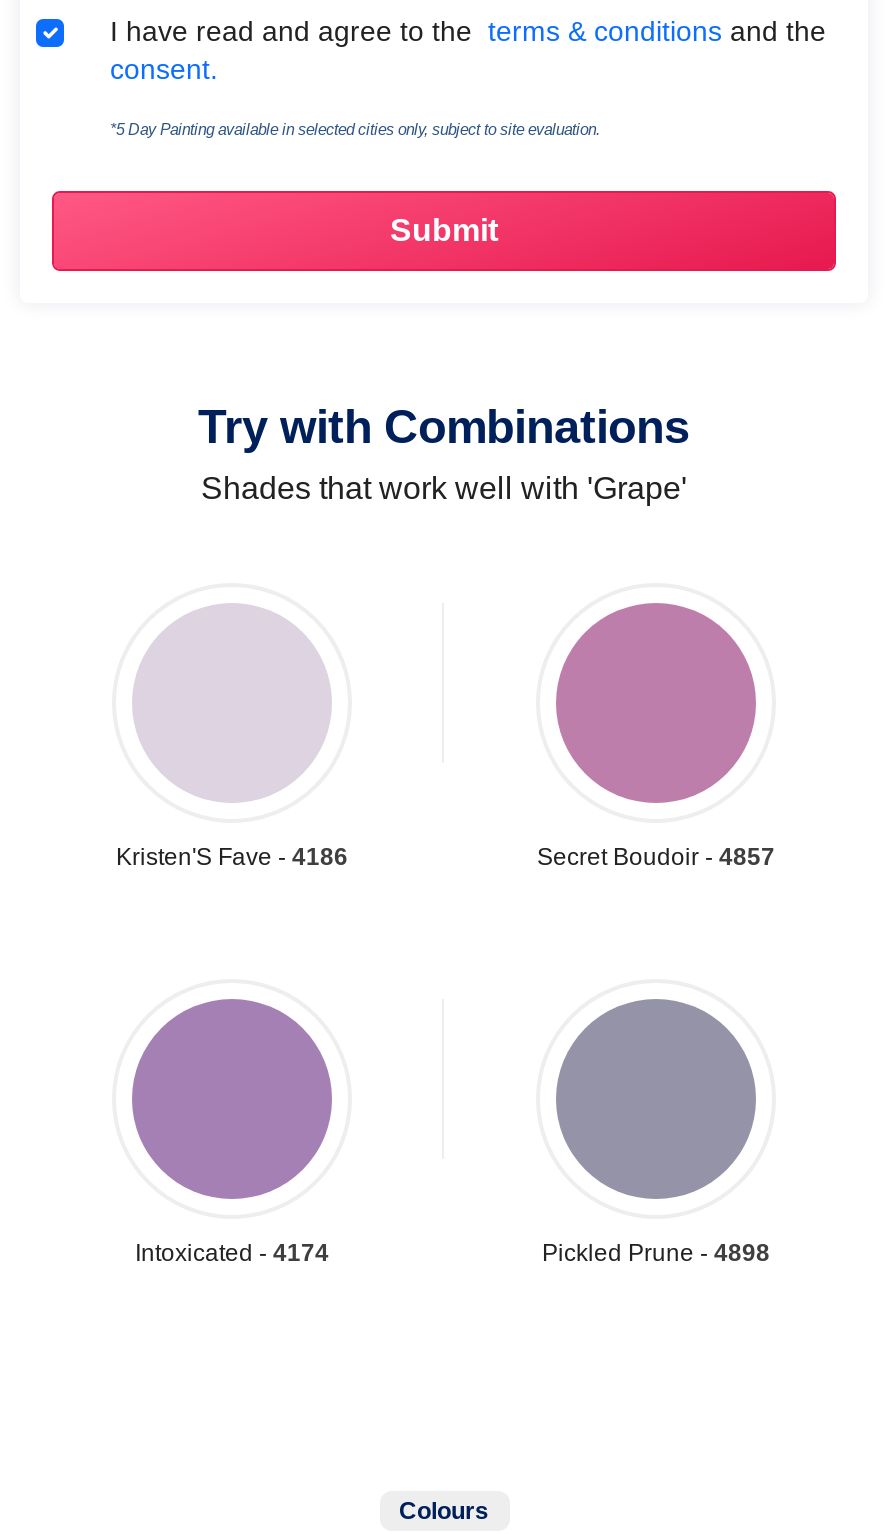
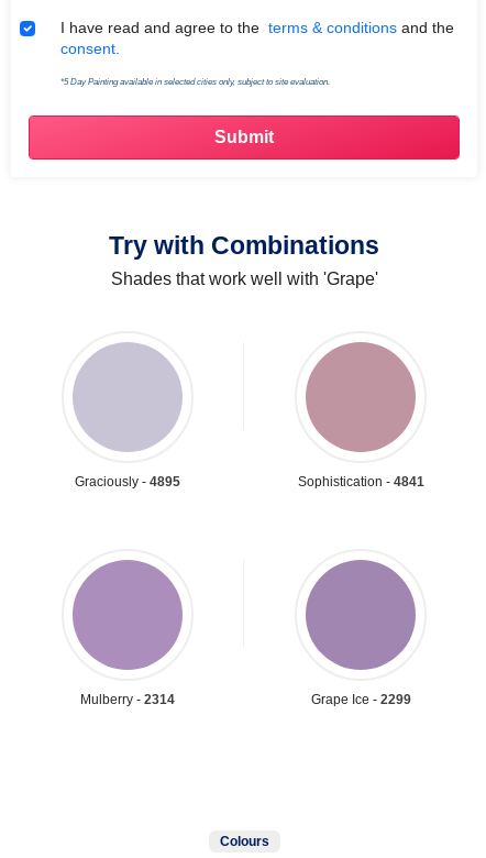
[116,842,775,870] Kristen'S Fave - 4186 | Secret Boudoir - 4857 -> [75,474,424,489] Graciously - 4895 | Sophistication - 4841
[135,1238,770,1266] Intoxicated - 4174 | Pickled Prune - 4898 -> [80,692,411,707] Mulberry - 2314 | Grape Ice - 2299

